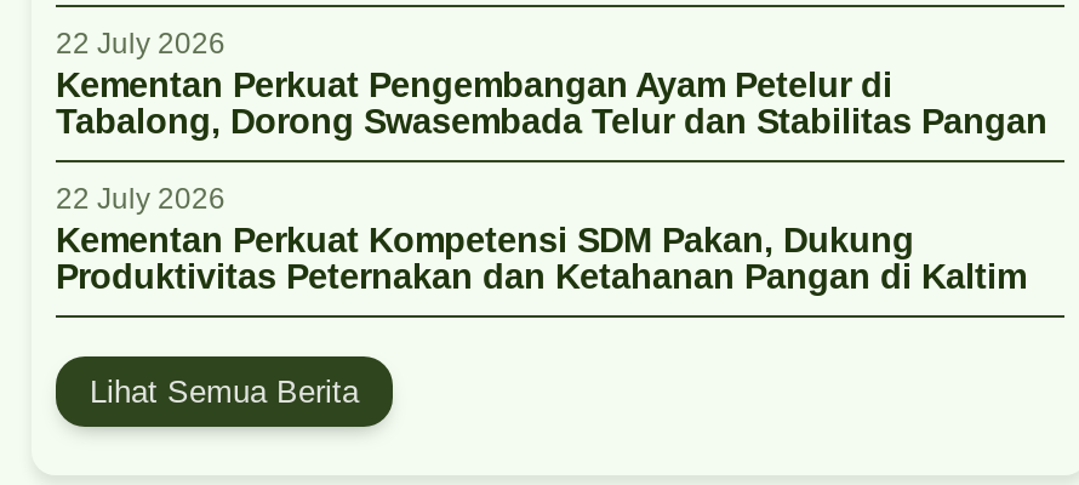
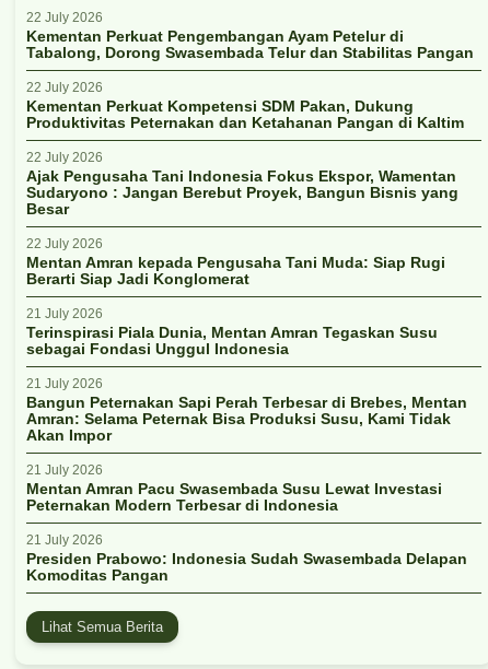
none -> [26,150,467,584] 22 July 2026 | Ajak Pengusaha Tani Indonesia Fokus Ekspor, Wamentan | Sudaryono : Jangan Berebut Proyek, Bangun Bisnis yang | Besar | 22 July 2026 | Mentan Amran kepada Pengusaha Tani Muda: Siap Rugi | Berarti Siap Jadi Konglomerat | 21 July 2026 | Terinspirasi Piala Dunia, Mentan Amran Tegaskan Susu | sebagai Fondasi Unggul Indonesia | 21 July 2026 | Bangun Peternakan Sapi Perah Terbesar di Brebes, Mentan | Amran: Selama Peternak Bisa Produksi Susu, Kami Tidak | Akan Impor | 21 July 2026 | Mentan Amran Pacu Swasembada Susu Lewat Investasi | Peternakan Modern Terbesar di Indonesia | 21 July 2026 | Presiden Prabowo: Indonesia Sudah Swasembada Delapan | Komoditas Pangan

